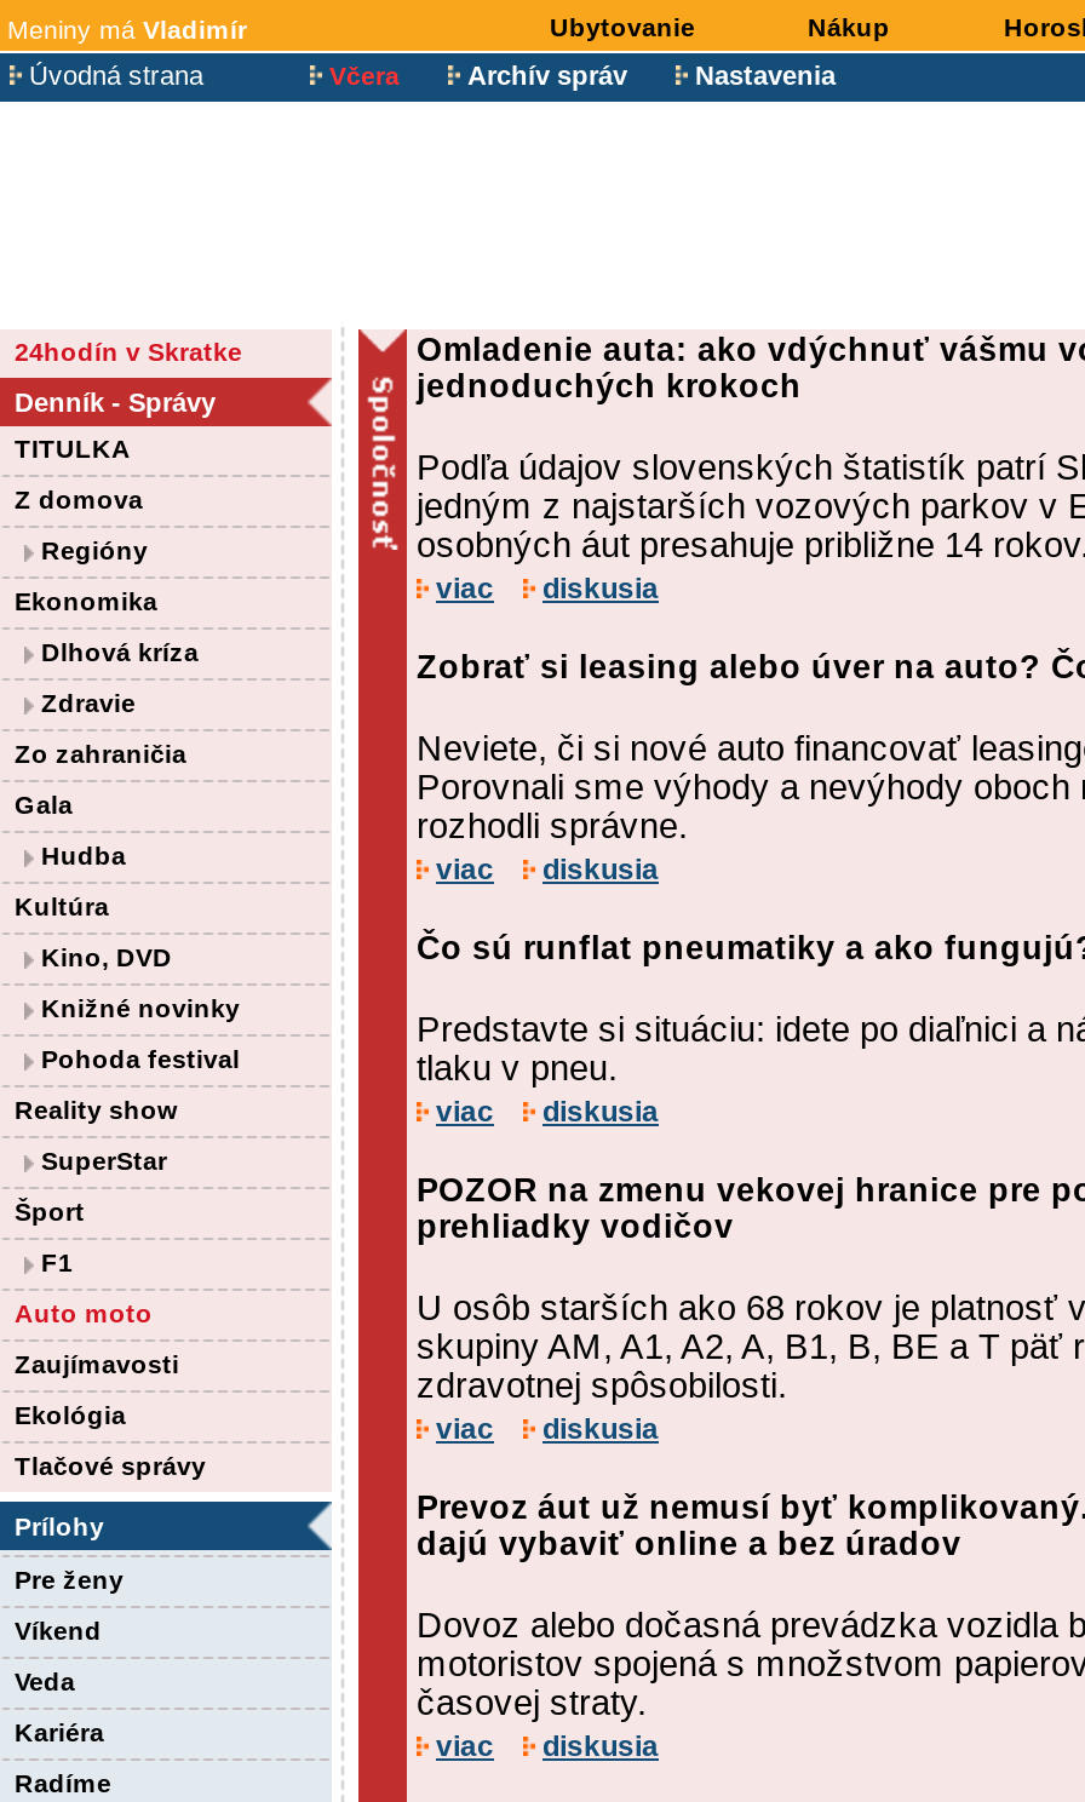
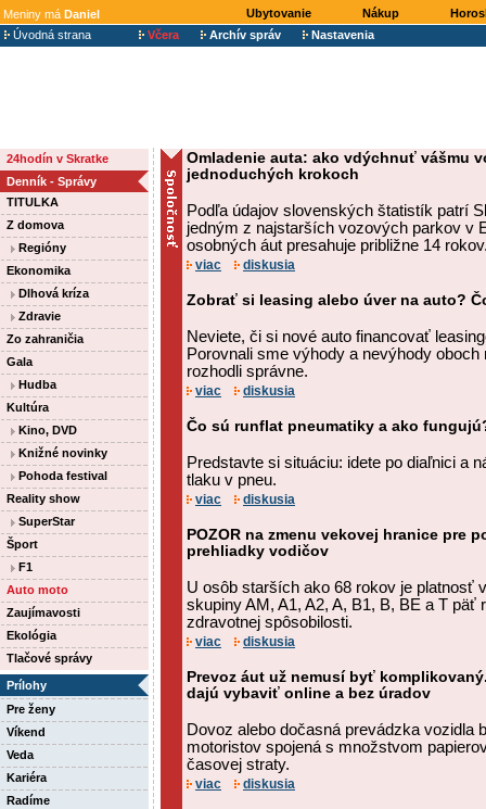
[0,15,247,44] Meniny má Vladimír -> [0,8,100,21] Meniny má Daniel

